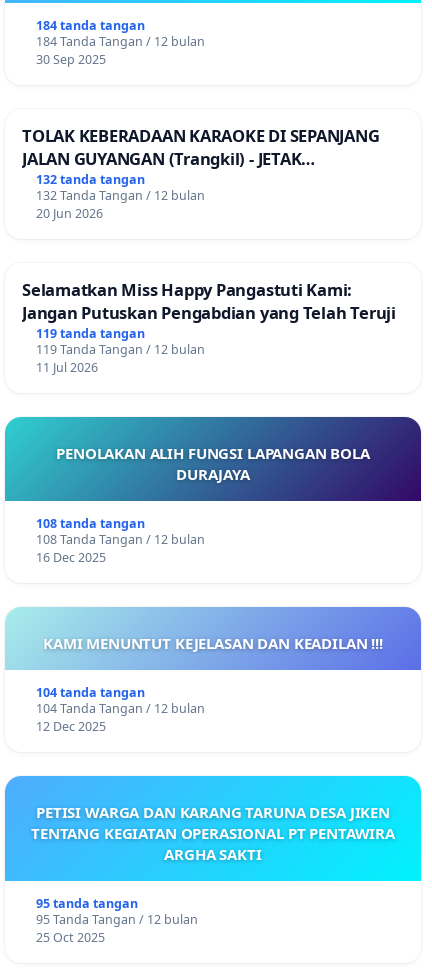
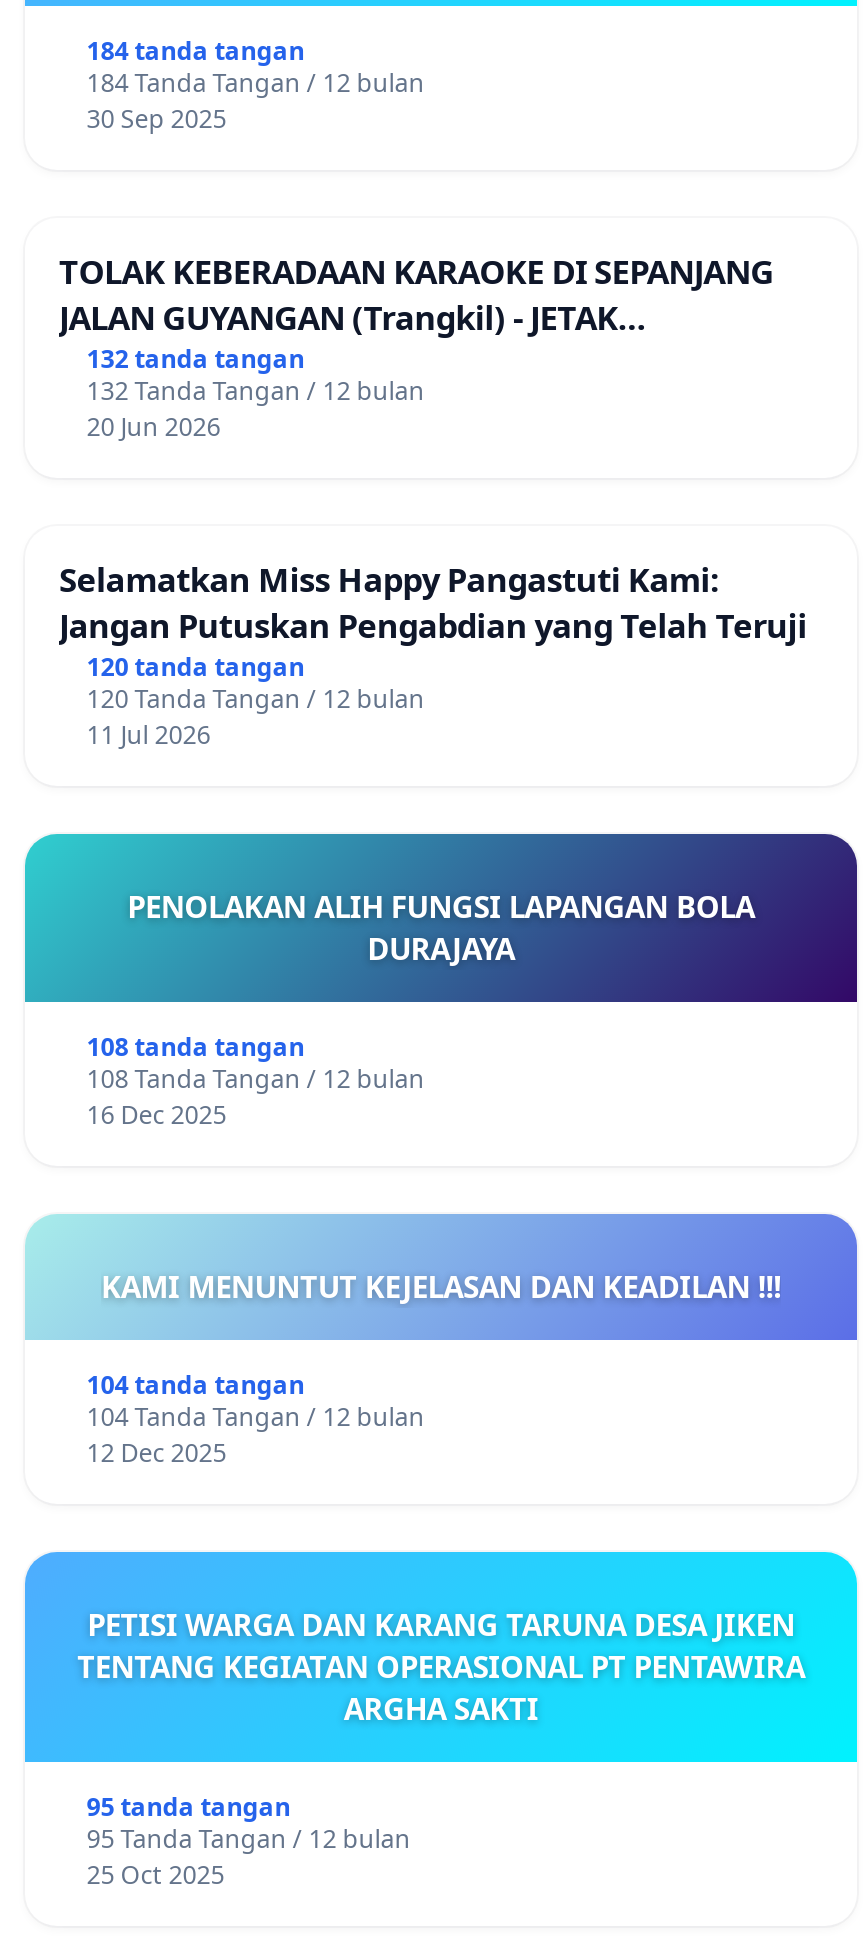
[36,325,145,342] 119 tanda tangan -> [87,649,305,683] 120 tanda tangan
[36,341,205,358] 119 Tanda Tangan / 12 bulan -> [87,681,425,715] 120 Tanda Tangan / 12 bulan

